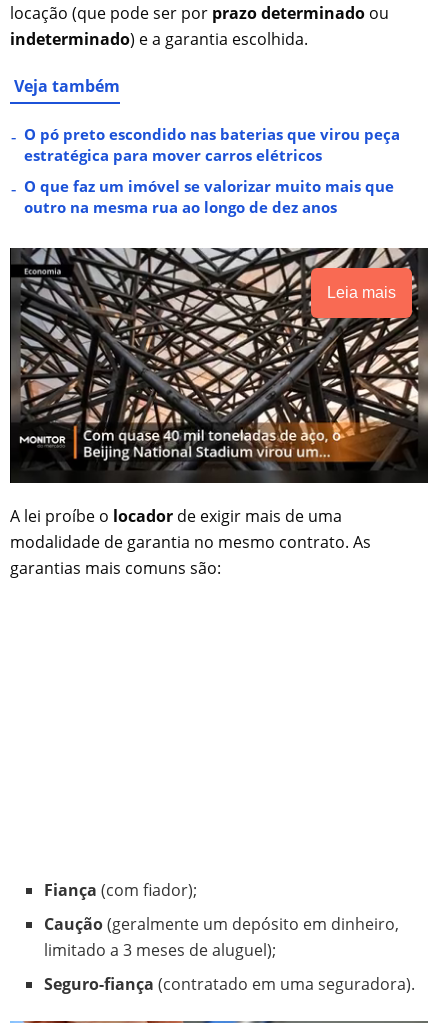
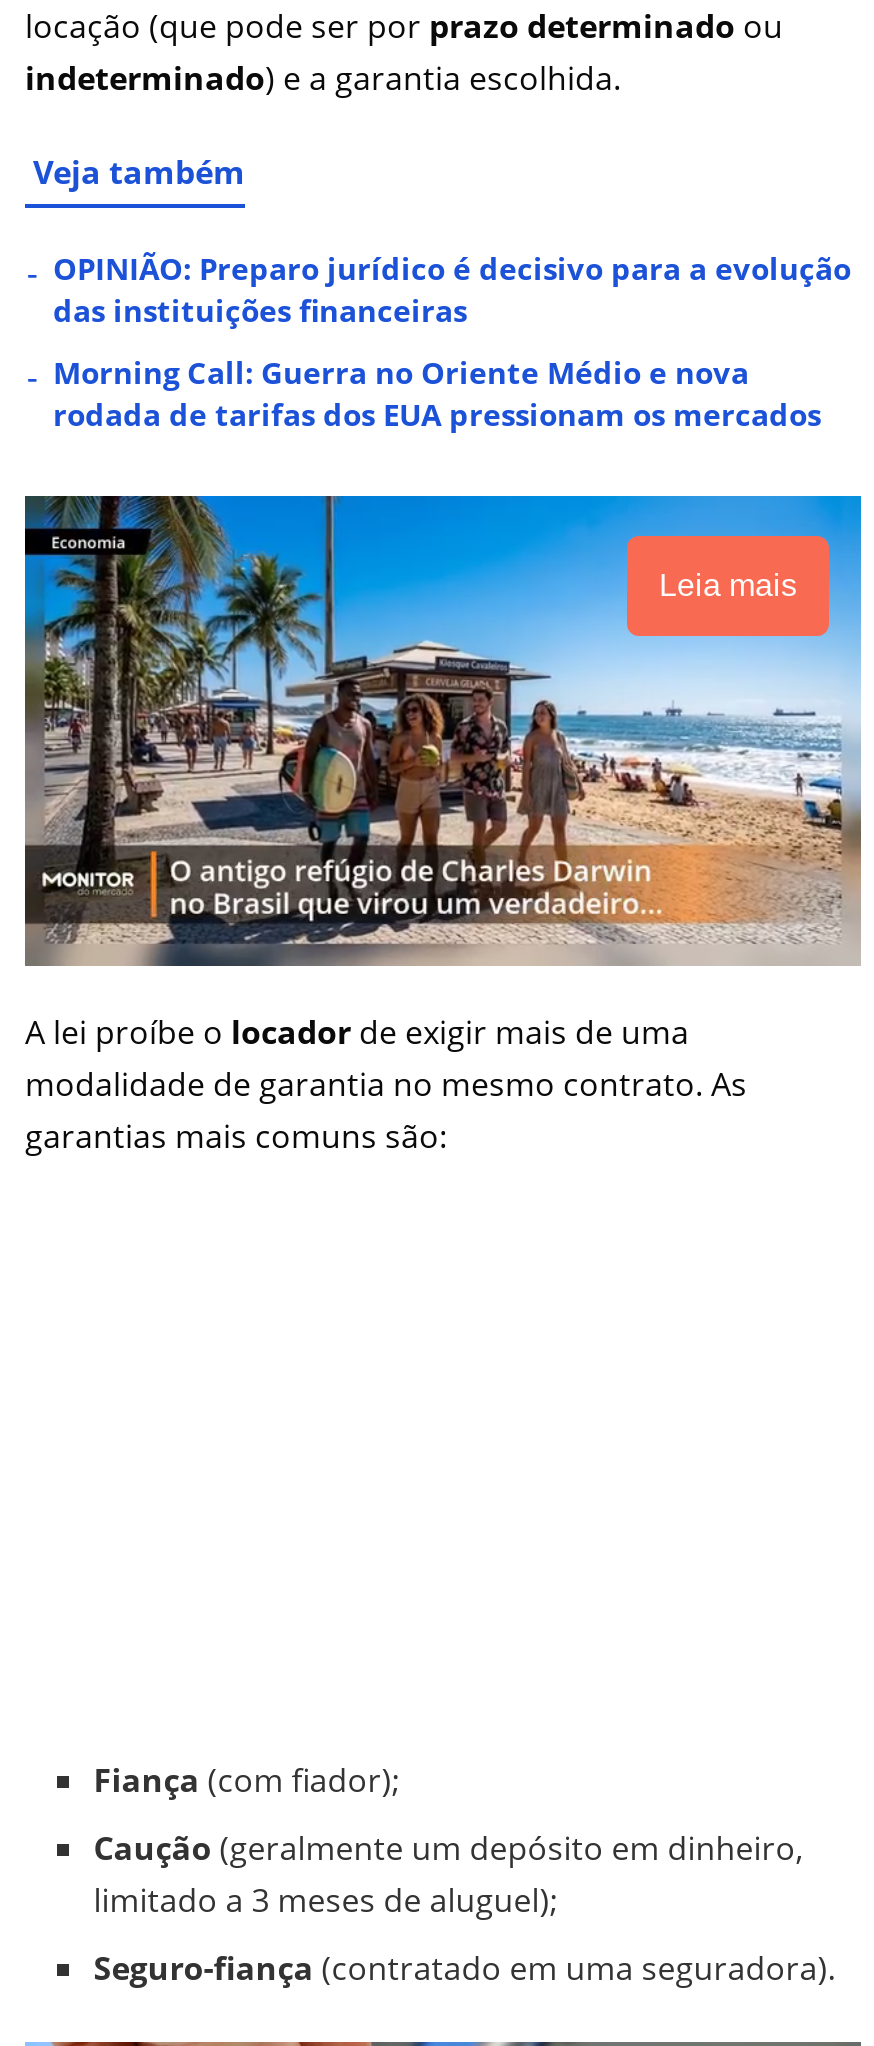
[24,124,400,165] O pó preto escondido nas baterias que virou peça | estratégica para mover carros elétricos -> [53,248,851,330] OPINIÃO: Preparo jurídico é decisivo para a evolução | das instituições financeiras
[24,176,394,217] O que faz um imóvel se valorizar muito mais que | outro na mesma rua ao longo de dez anos -> [53,352,821,434] Morning Call: Guerra no Oriente Médio e nova | rodada de tarifas dos EUA pressionam os mercados
[9,247,429,484] [image] -> [23,494,863,968] [image]

